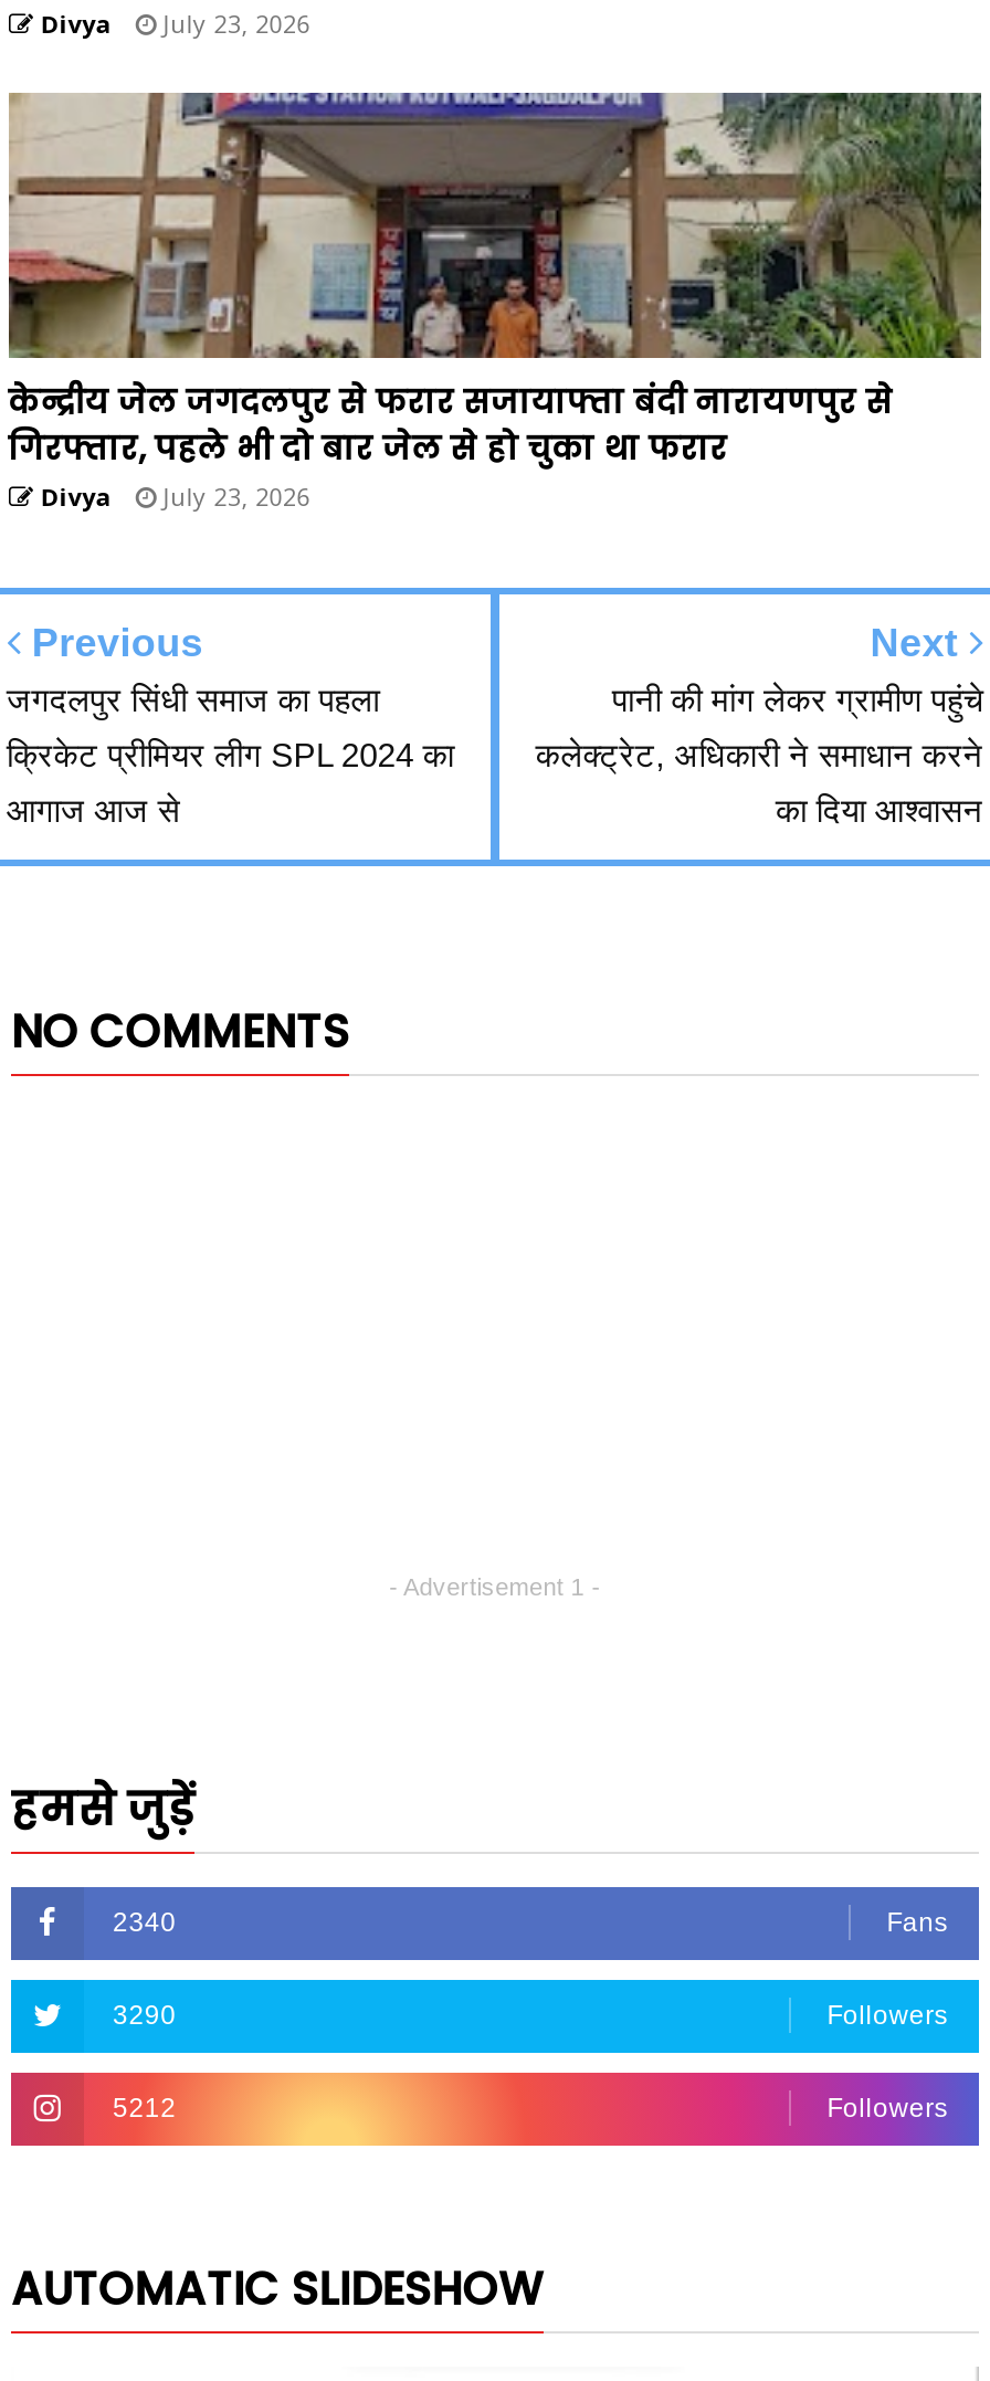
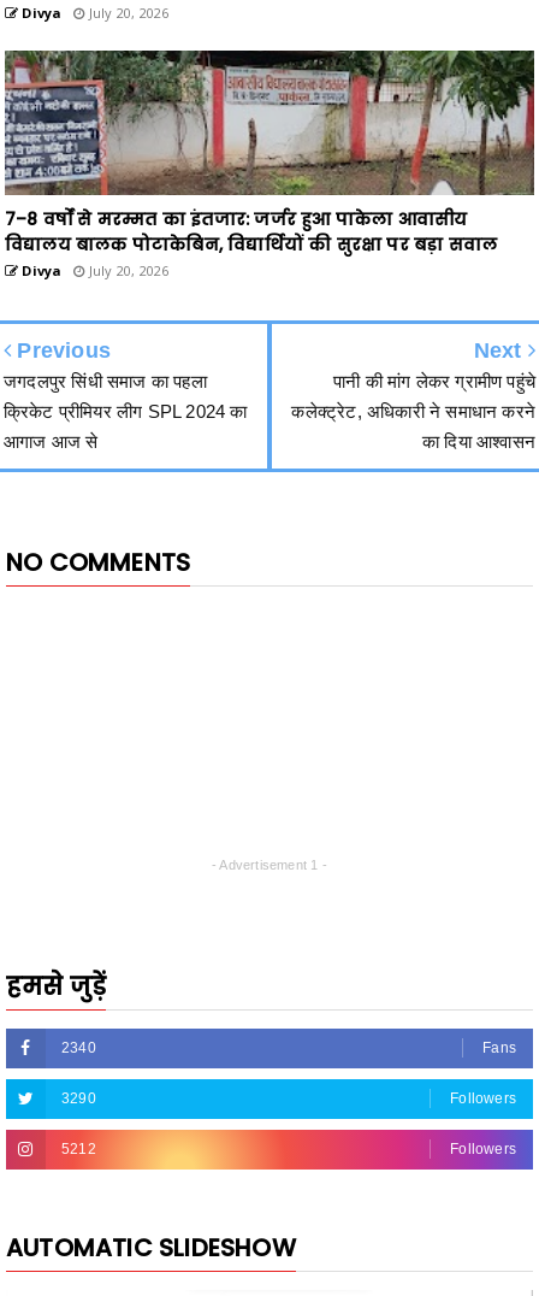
[34,7,310,40] Divya July 23, 2026 -> [18,4,169,22] Divya July 20, 2026
[9,91,983,471] [image] | केन्द्रीय जेल जगदलपुर से फरार सजायाफ्ता बंदी नारायणपुर से | गिरफ्तार, पहले भी दो बार जेल से हो चुका था फरार -> [4,49,534,257] [image] | 7–8 वर्षों से मरम्मत का इंतजार: जर्जर हुआ पाकेला आवासीय | विद्यालय बालक पोटाकेबिन, विद्यार्थियों की सुरक्षा पर बड़ा सवाल
[34,480,310,513] Divya July 23, 2026 -> [18,262,169,280] Divya July 20, 2026

